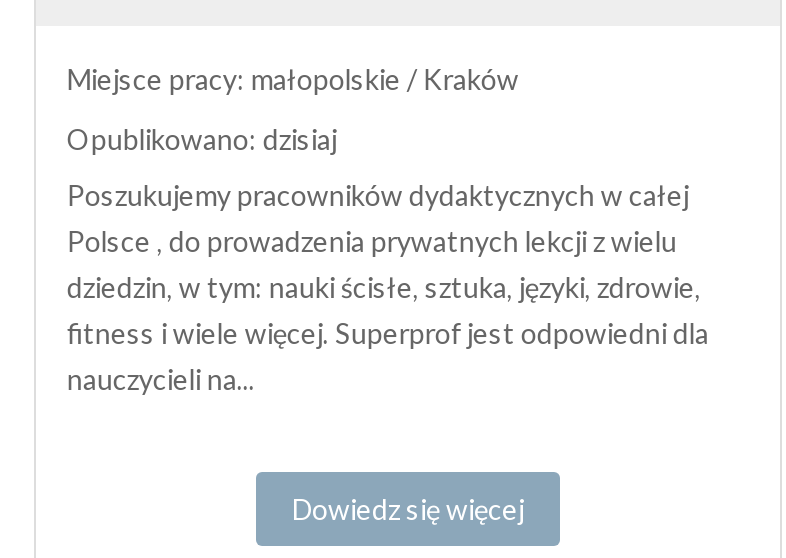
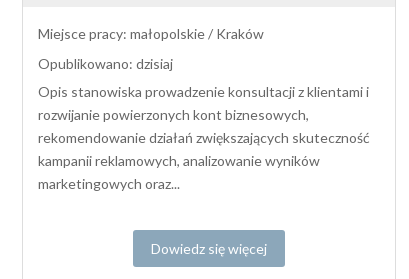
[67,179,709,397] Poszukujemy pracowników dydaktycznych w całej | Polsce , do prowadzenia prywatnych lekcji z wielu | dziedzin, w tym: nauki ścisłe, sztuka, języki, zdrowie, | fitness i wiele więcej. Superprof jest odpowiedni dla | nauczycieli na... -> [38,83,370,192] Opis stanowiska prowadzenie konsultacji z klientami i | rozwijanie powierzonych kont biznesowych, | rekomendowanie działań zwiększających skuteczność | kampanii reklamowych, analizowanie wyników | marketingowych oraz...

